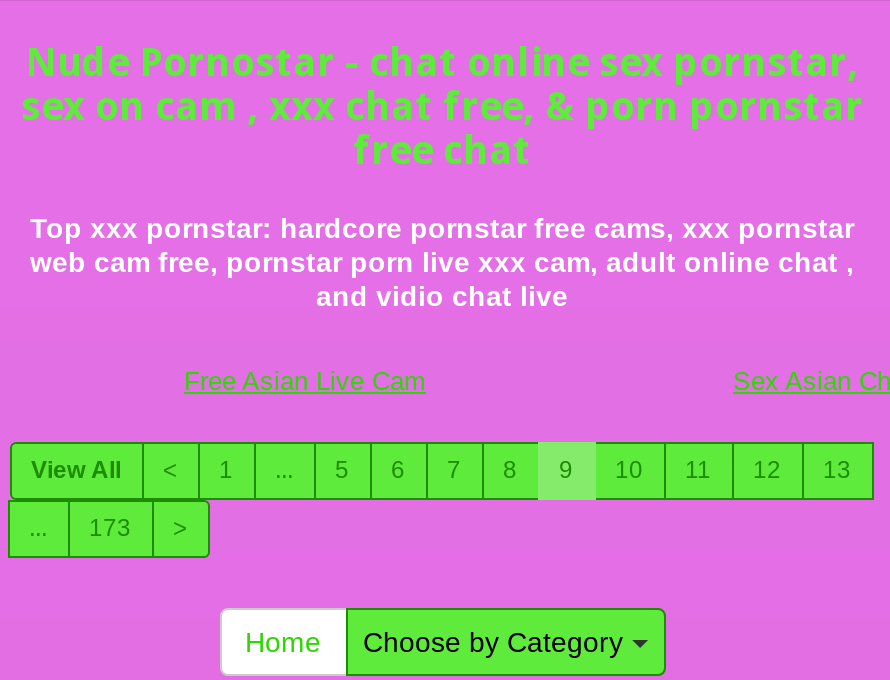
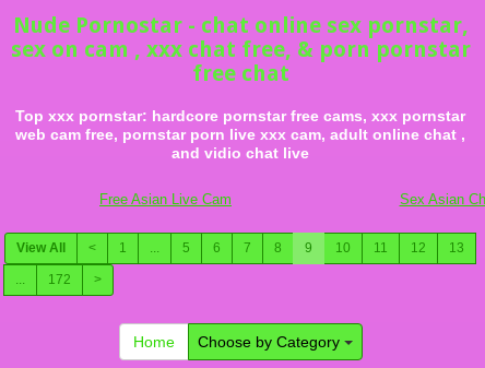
[89,514,131,542] 173 -> [48,272,70,287] 172

